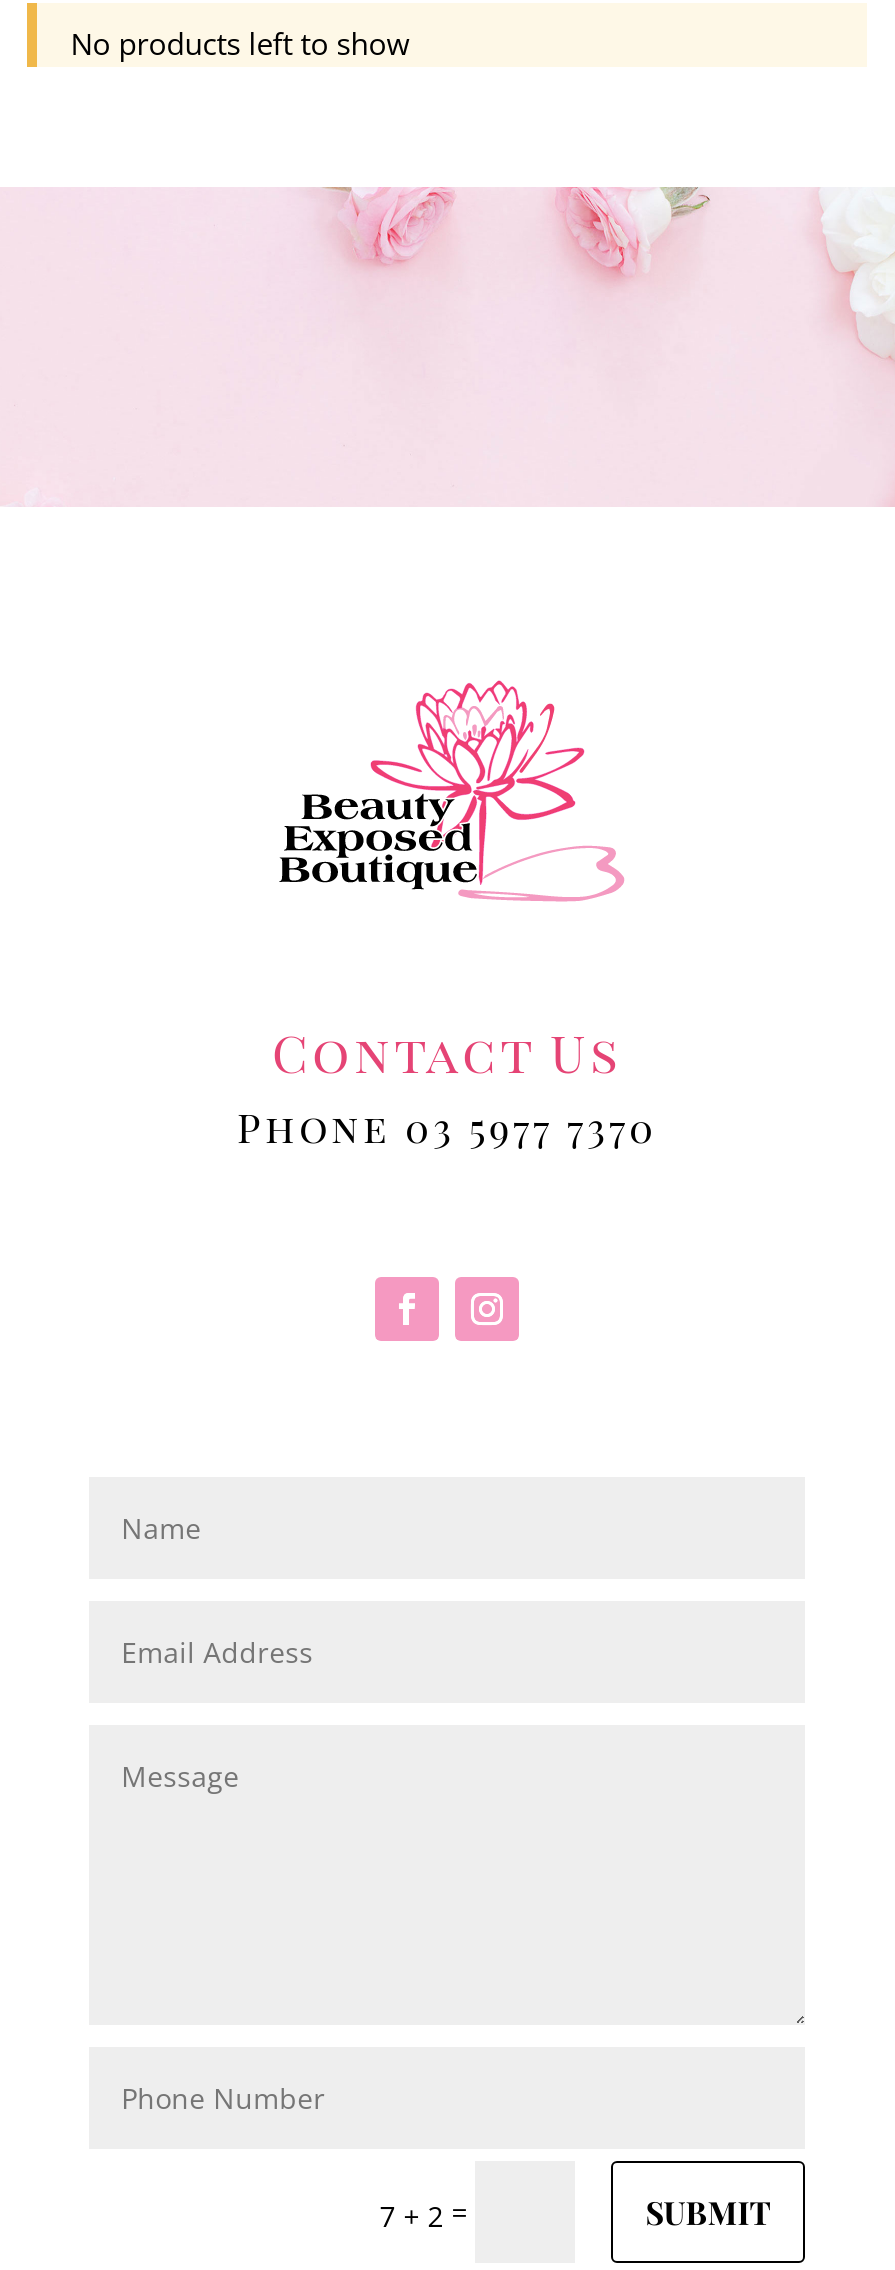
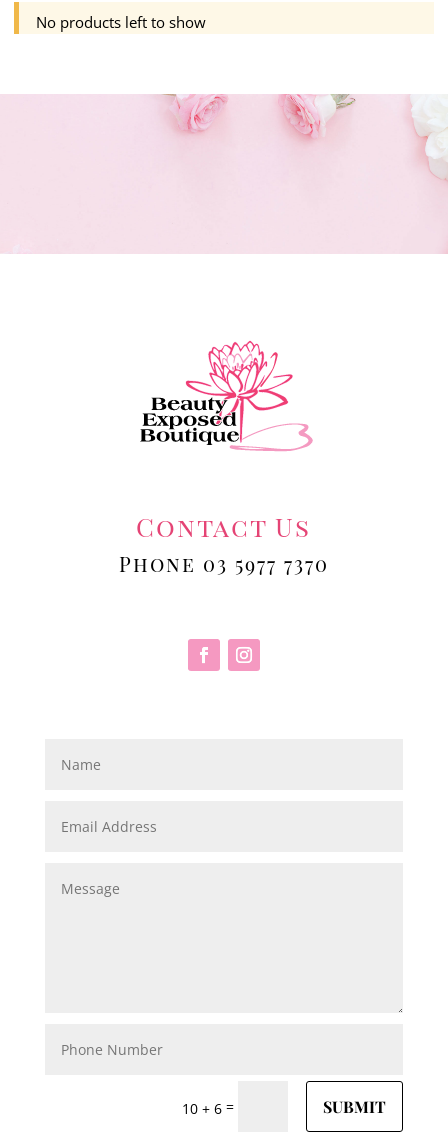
[379,2193,475,2234] 7 + 2 = -> [182,1097,238,1118] 10 + 6 =

